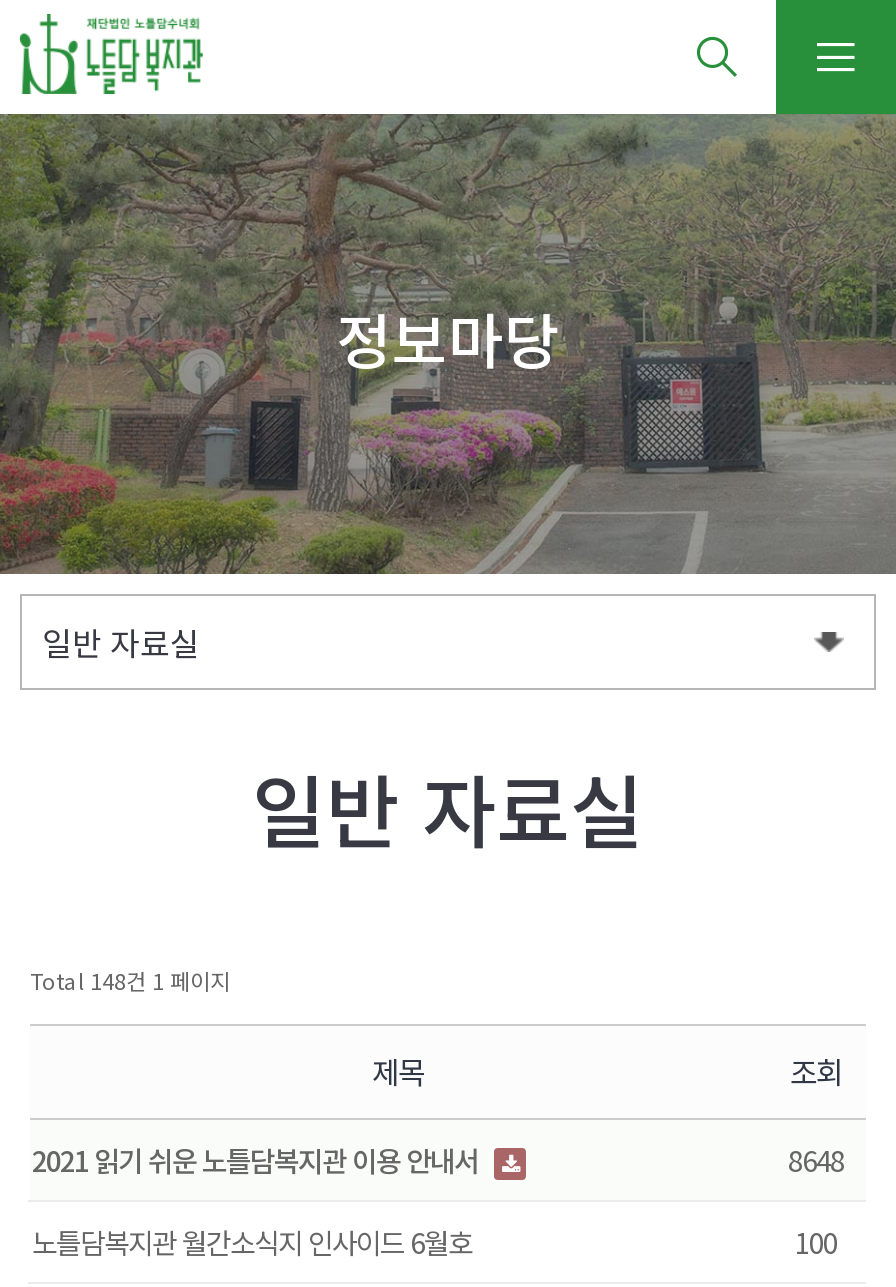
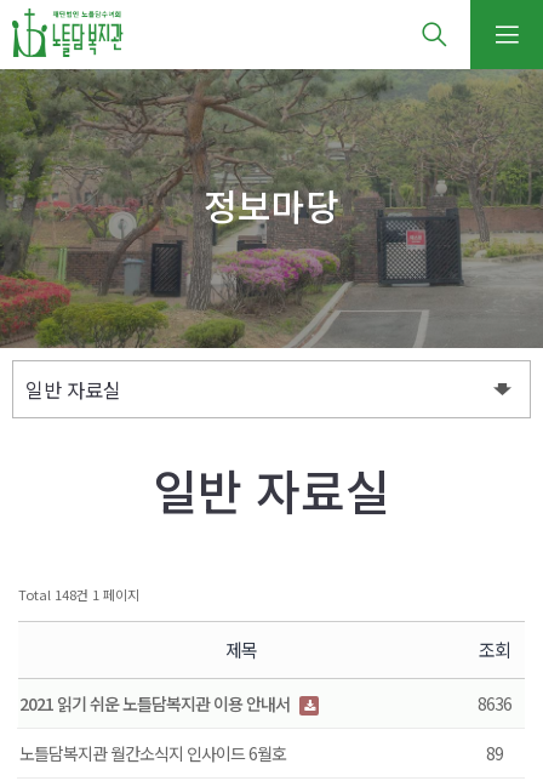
[788,1140,844,1180] 8648 -> [478,691,511,716] 8636
[795,1222,837,1262] 100 -> [486,741,503,765] 89

